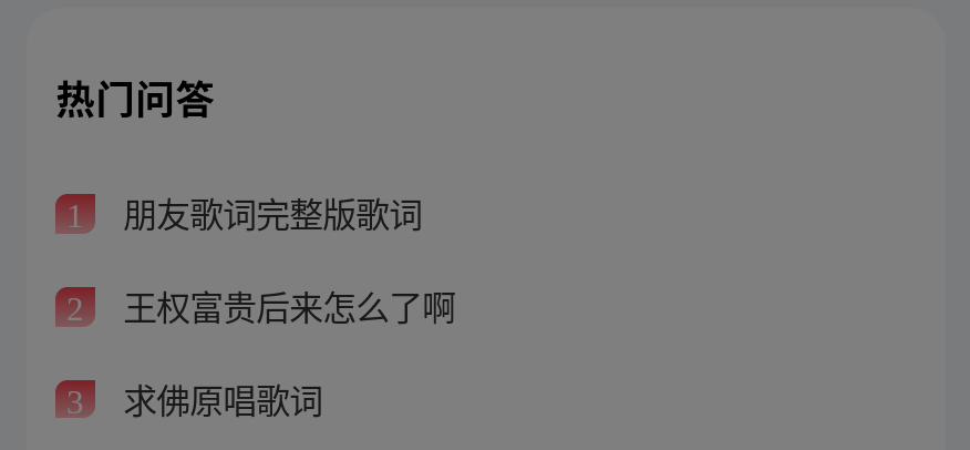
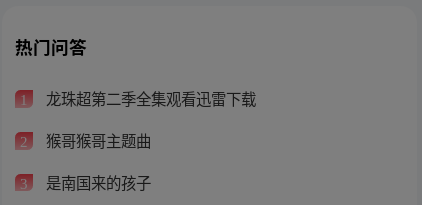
[114,188,422,237] 朋友歌词完整版歌词 -> [42,87,256,109] 龙珠超第二季全集观看迅雷下载
[114,281,455,329] 王权富贵后来怎么了啊 -> [42,129,151,151] 猴哥猴哥主题曲
[114,373,322,422] 求佛原唱歌词 -> [42,171,151,193] 是南国来的孩子

